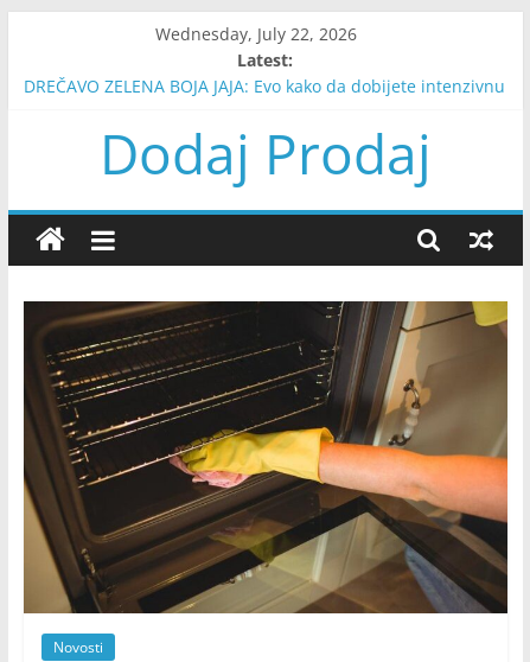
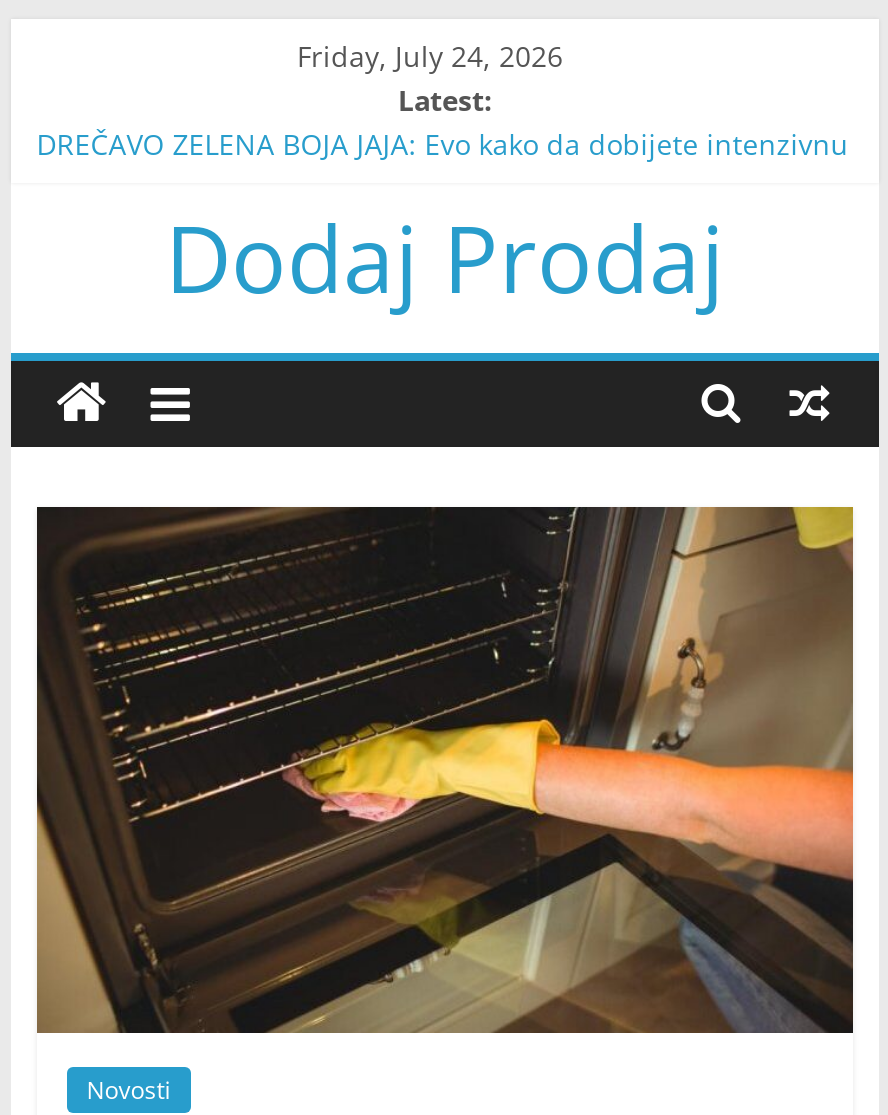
[156,23,357,45] Wednesday, July 22, 2026 -> [297,37,563,75] Friday, July 24, 2026

